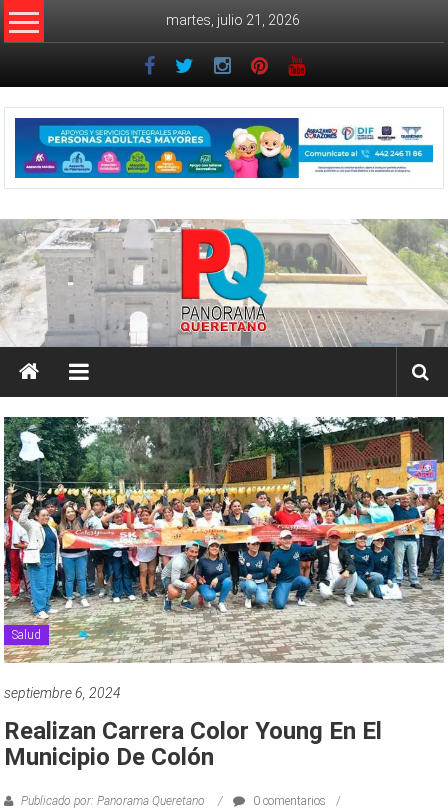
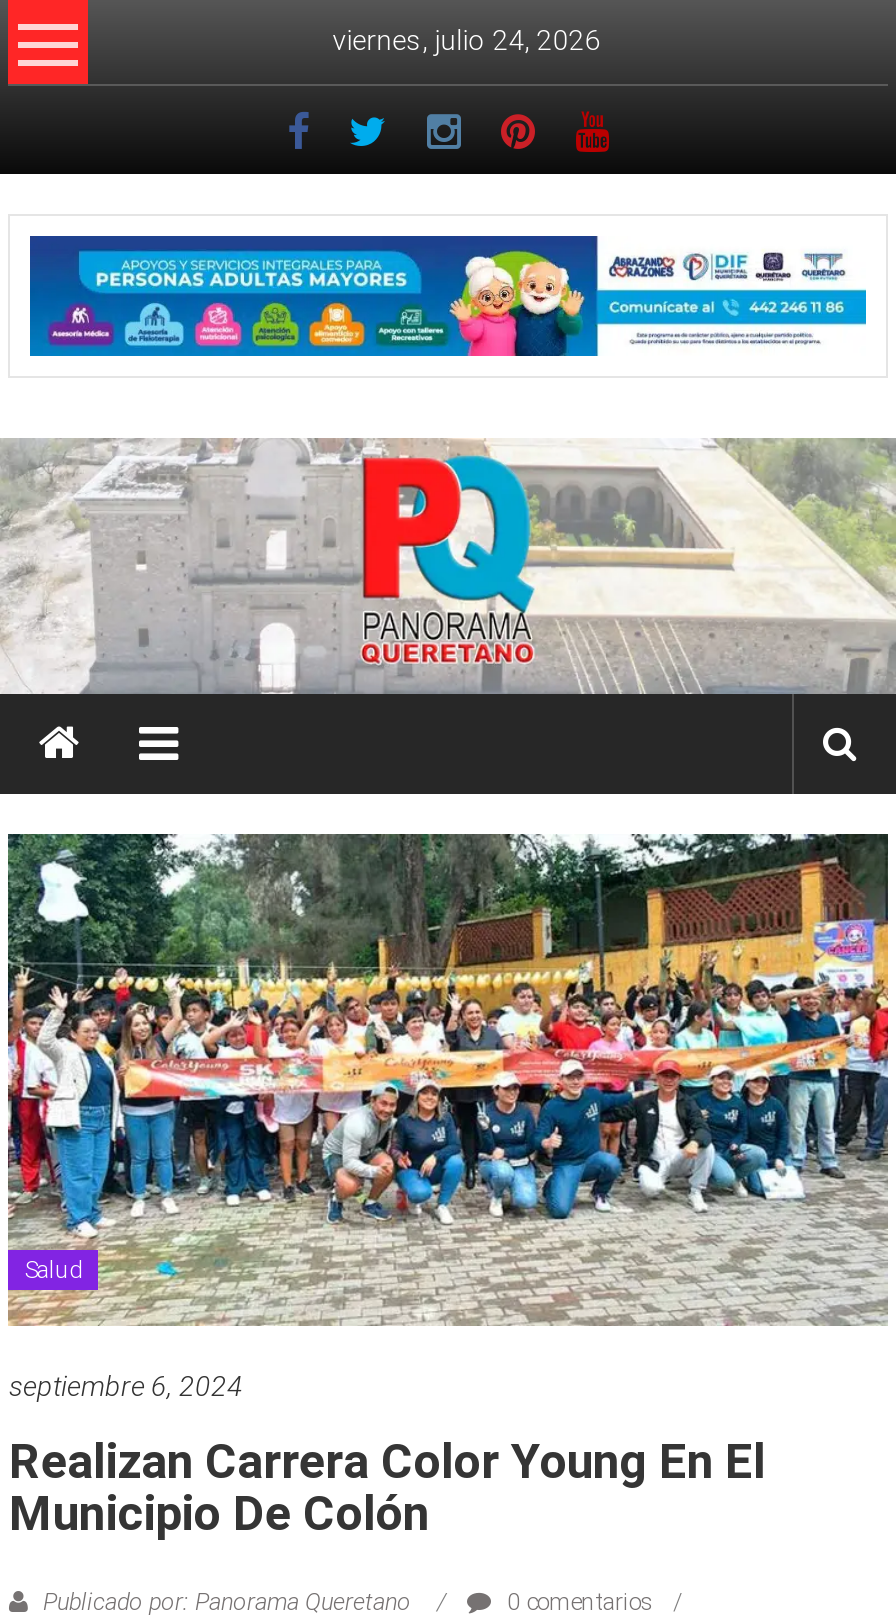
[166,12,300,28] martes, julio 21, 2026 -> [333,24,601,56] viernes, julio 24, 2026

